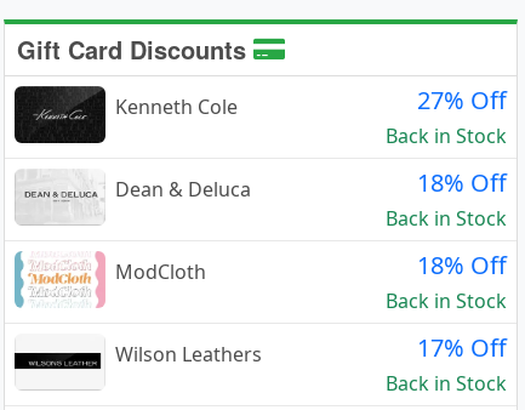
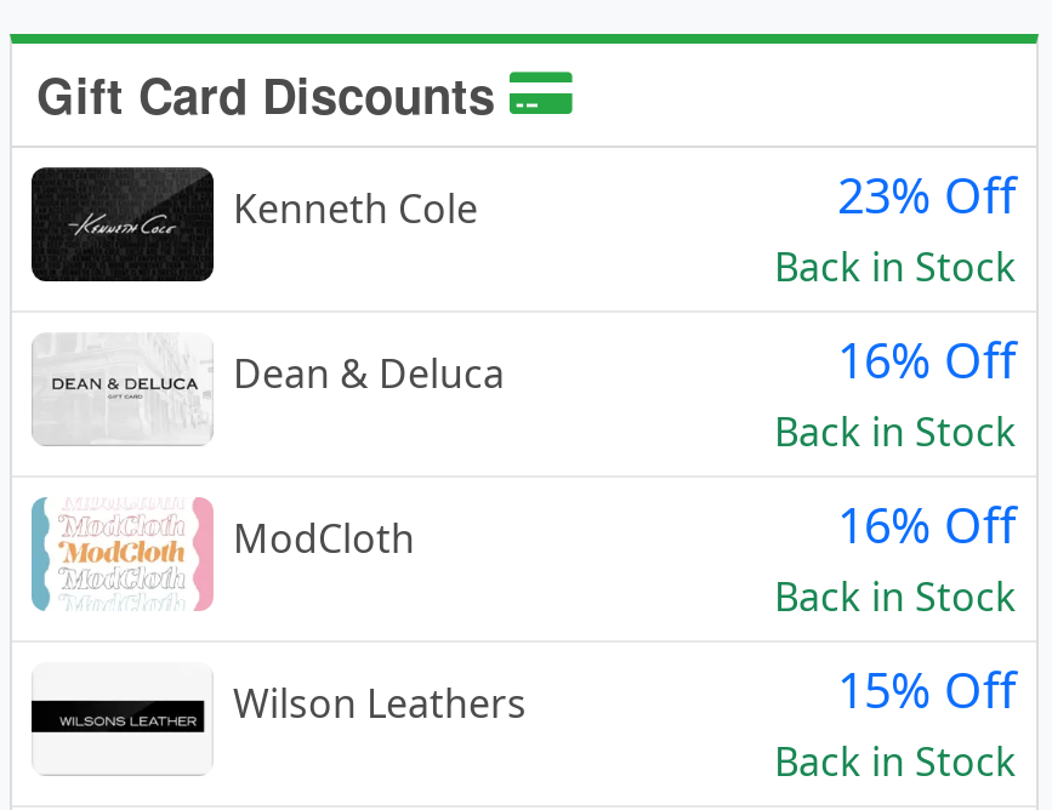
[417,84,507,117] 27% Off -> [837,163,1017,229] 23% Off
[417,167,507,199] 18% Off -> [837,328,1017,394] 16% Off
[417,249,507,282] 18% Off -> [837,493,1017,559] 16% Off
[417,332,507,364] 17% Off -> [837,658,1017,724] 15% Off

